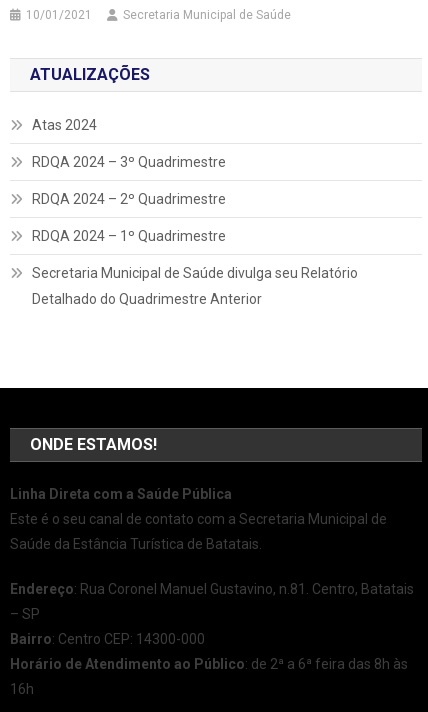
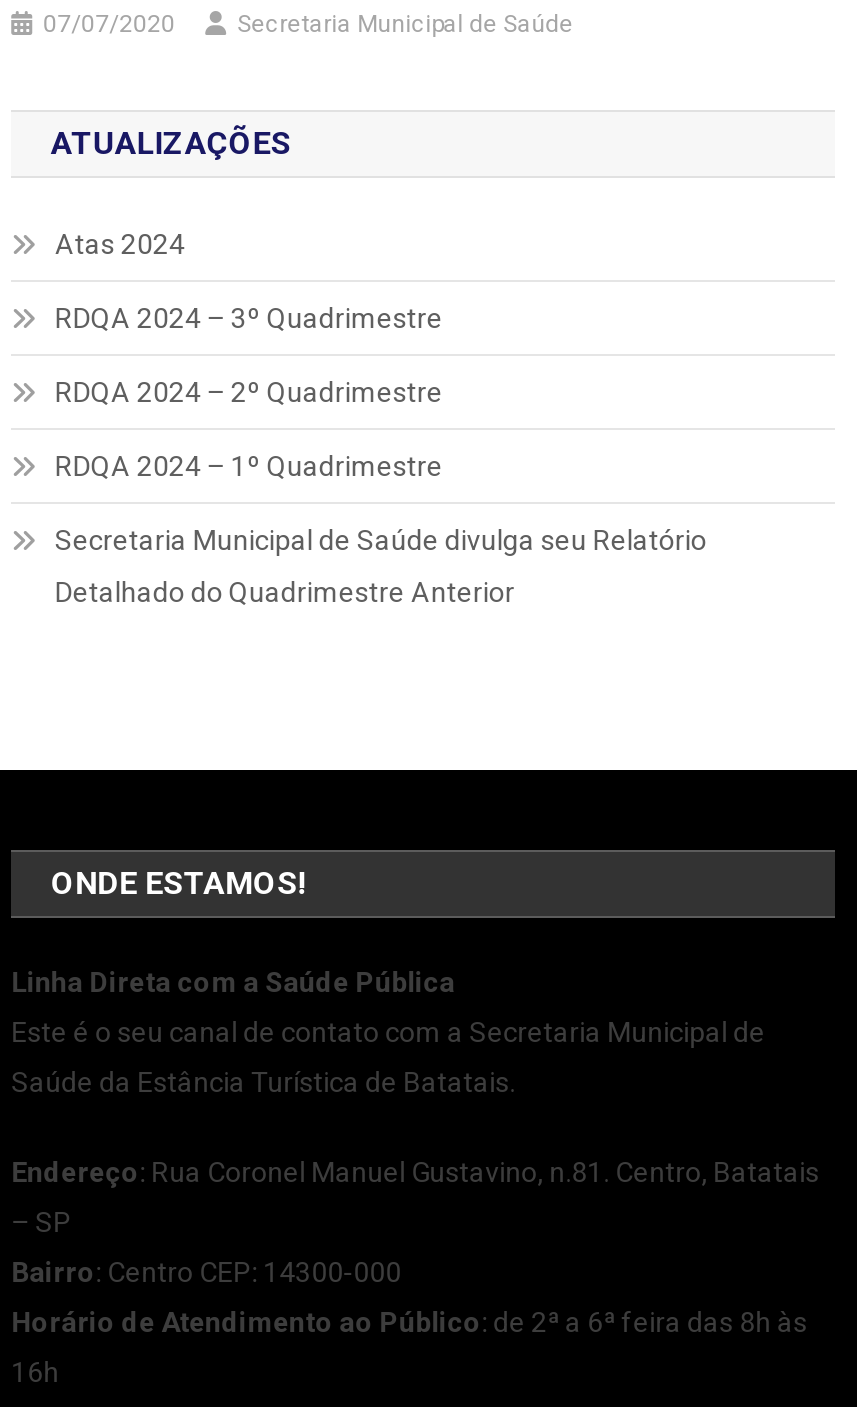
[26,8,92,22] 10/01/2021 -> [43,10,175,38] 07/07/2020

